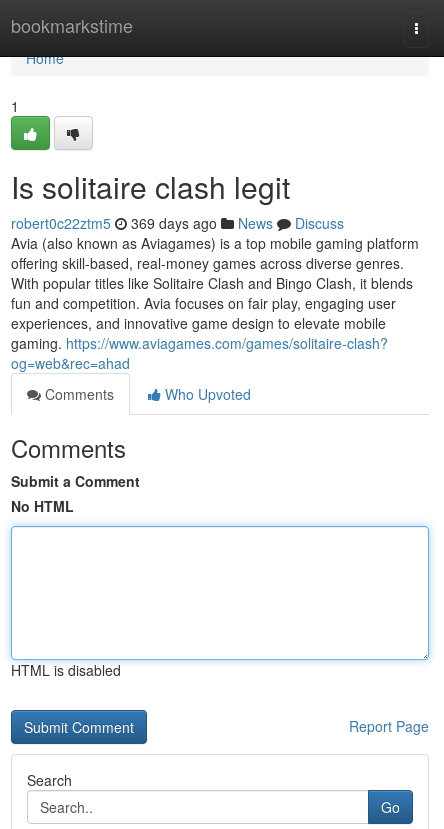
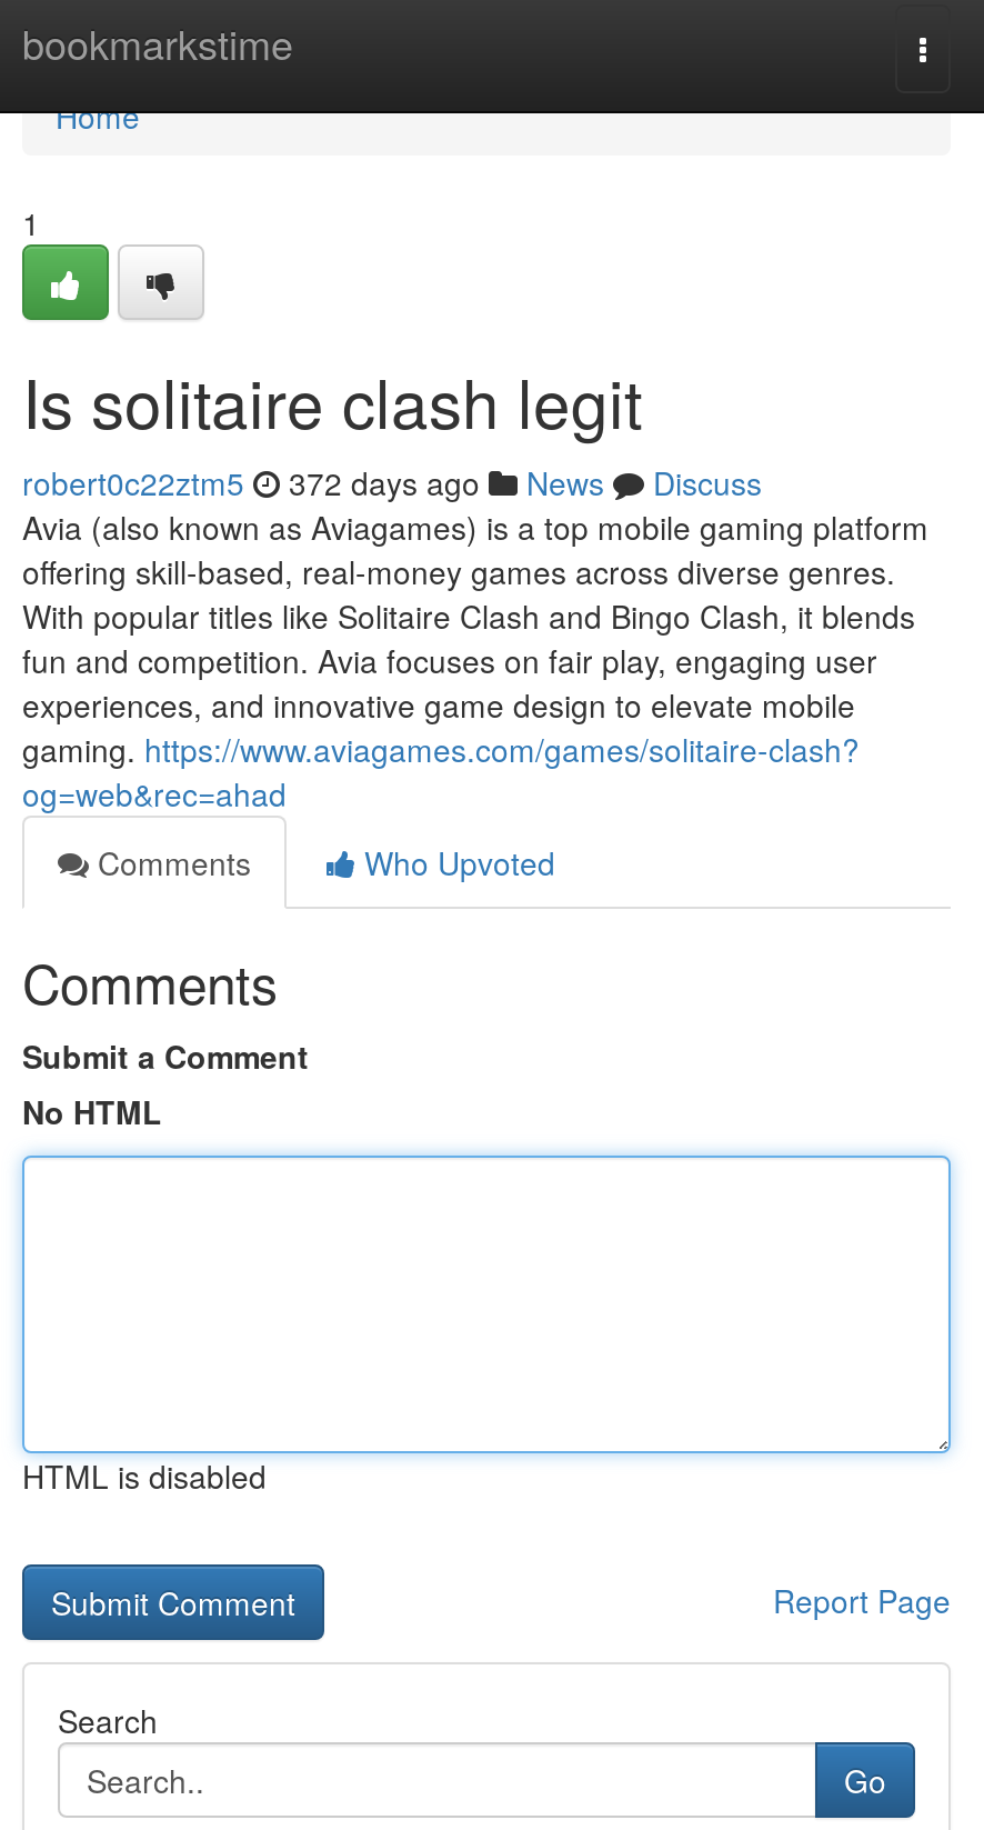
[11,213,344,233] robert0c22ztm5 369 days ago News Discuss -> [22,460,762,504] robert0c22ztm5 372 days ago News Discuss

